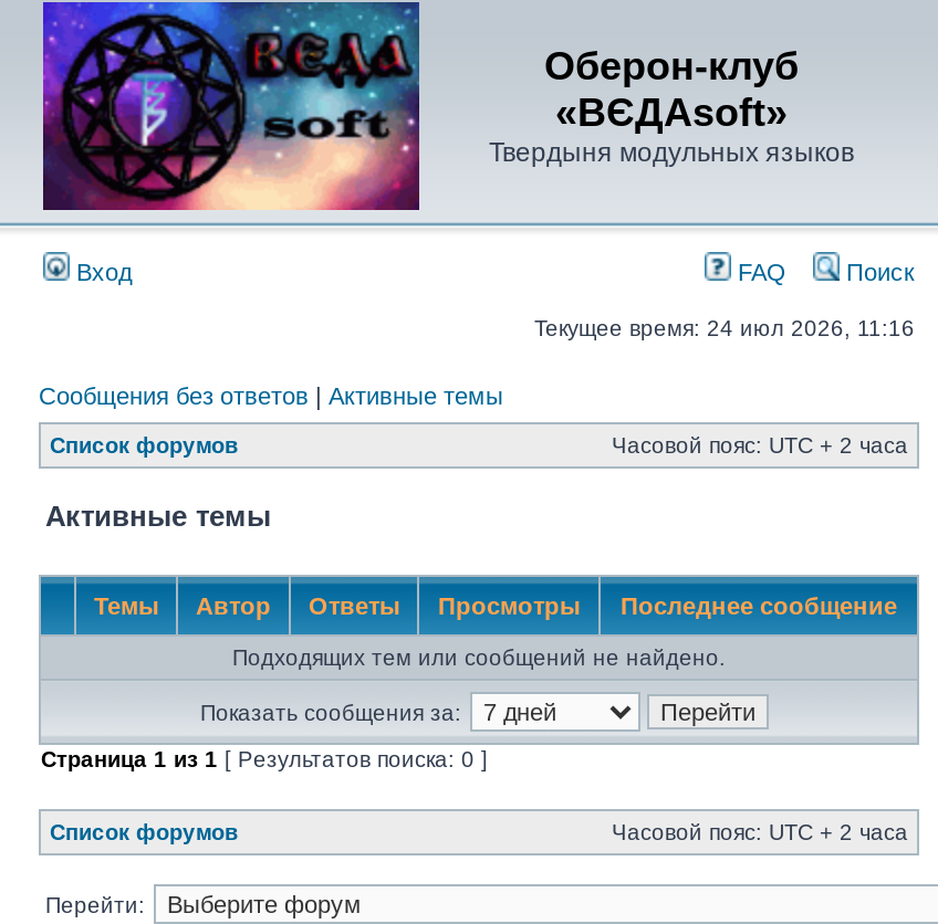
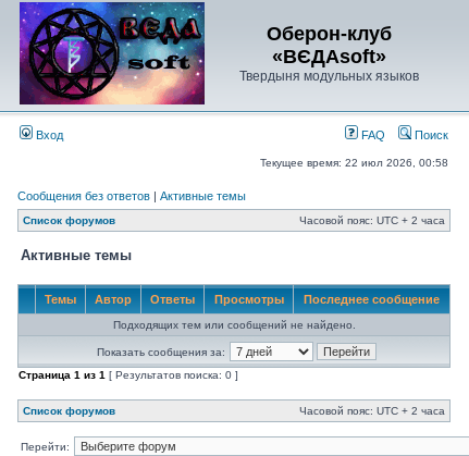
[534,316,915,340] Текущее время: 24 июл 2026, 11:16 -> [260,157,448,169] Текущее время: 22 июл 2026, 00:58

